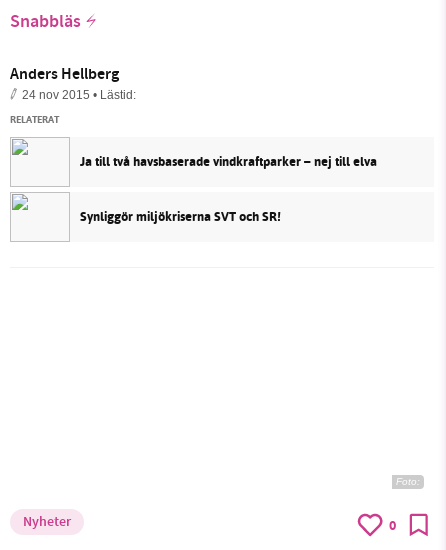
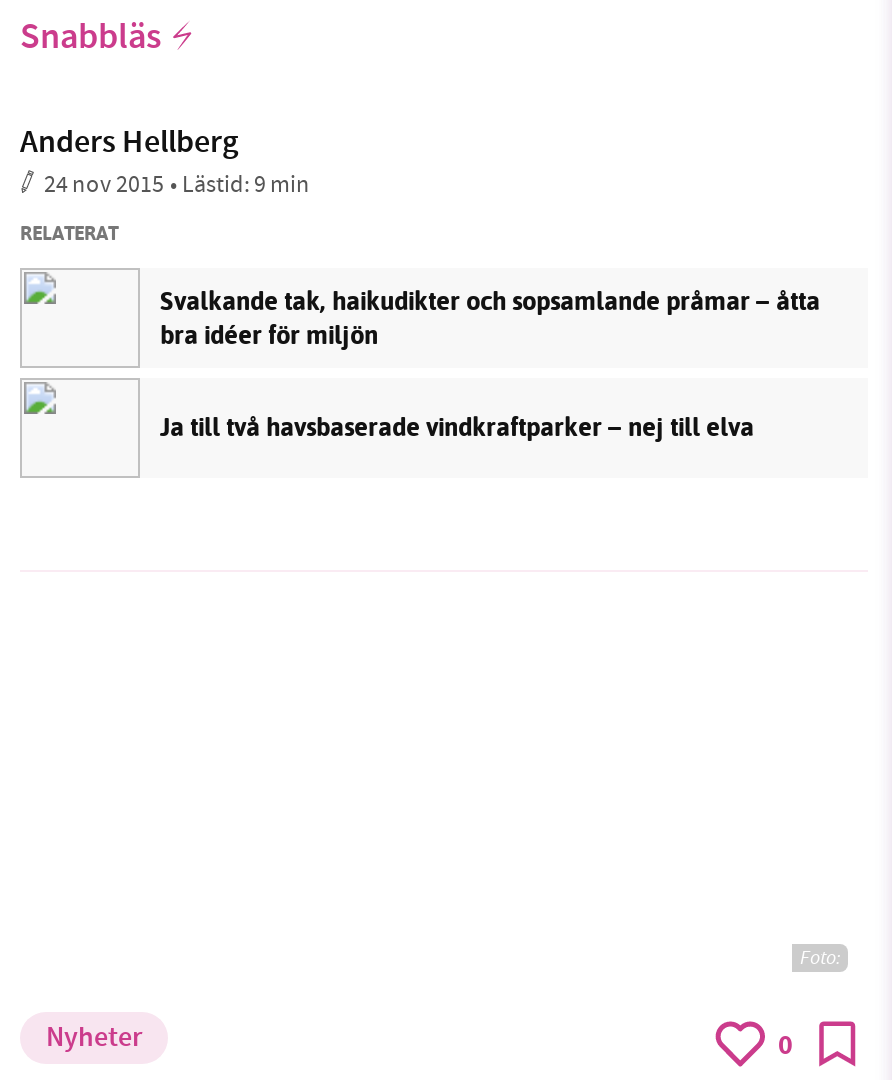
[22,88,136,102] 24 nov 2015 • Lästid: -> [44,167,310,199] 24 nov 2015 • Lästid: 9 min
none -> [160,281,820,353] Svalkande tak, haikudikter och sopsamlande pråmar – åtta | bra idéer för miljön
moved [80,152,377,171] -> [160,408,754,446]: Ja till två havsbaserade vindkraftparker – nej till elva
[80,207,281,226] Synliggör miljökriserna SVT och SR! -> none

